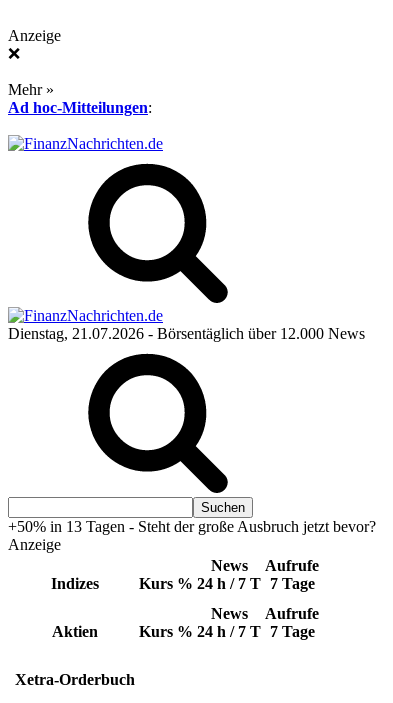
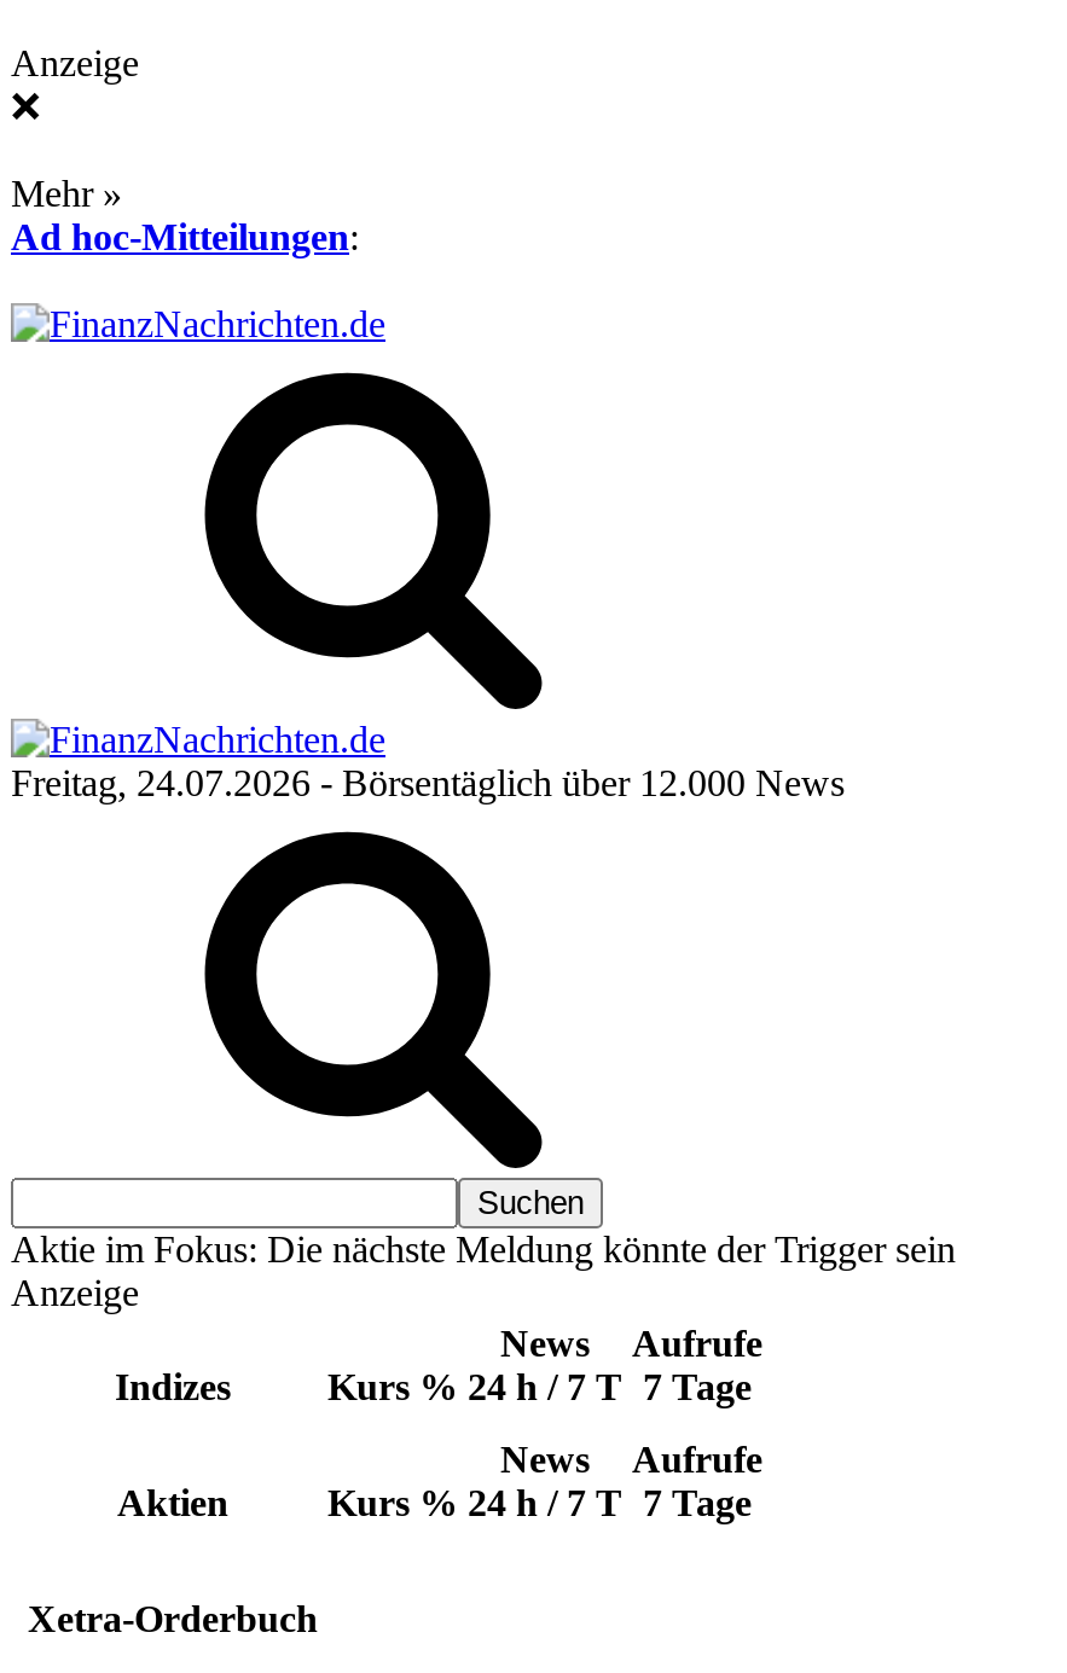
[8,325,365,342] Dienstag, 21.07.2026 - Börsentäglich über 12.000 News -> [11,762,845,803] Freitag, 24.07.2026 - Börsentäglich über 12.000 News
[8,518,376,535] +50% in 13 Tagen - Steht der große Ausbruch jetzt bevor? -> [11,1228,956,1270] Aktie im Fokus: Die nächste Meldung könnte der Trigger sein

